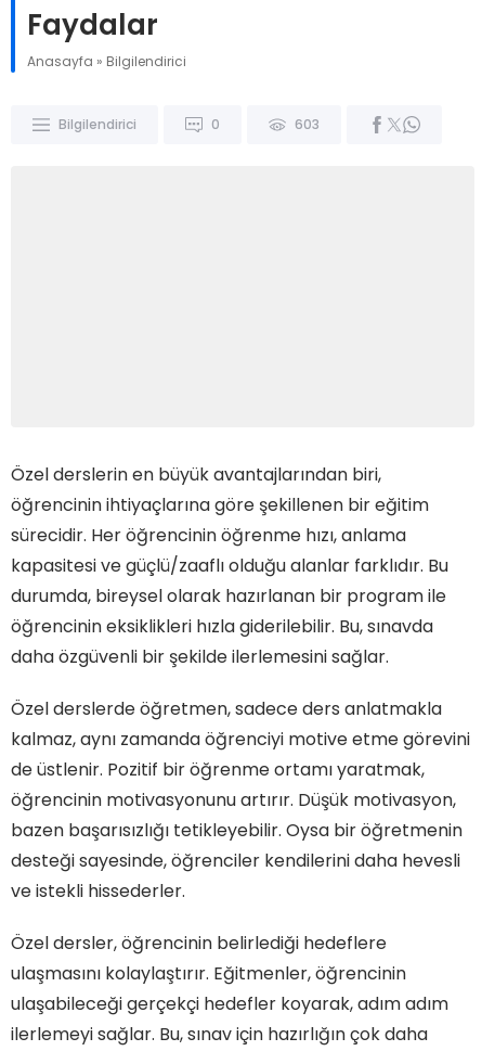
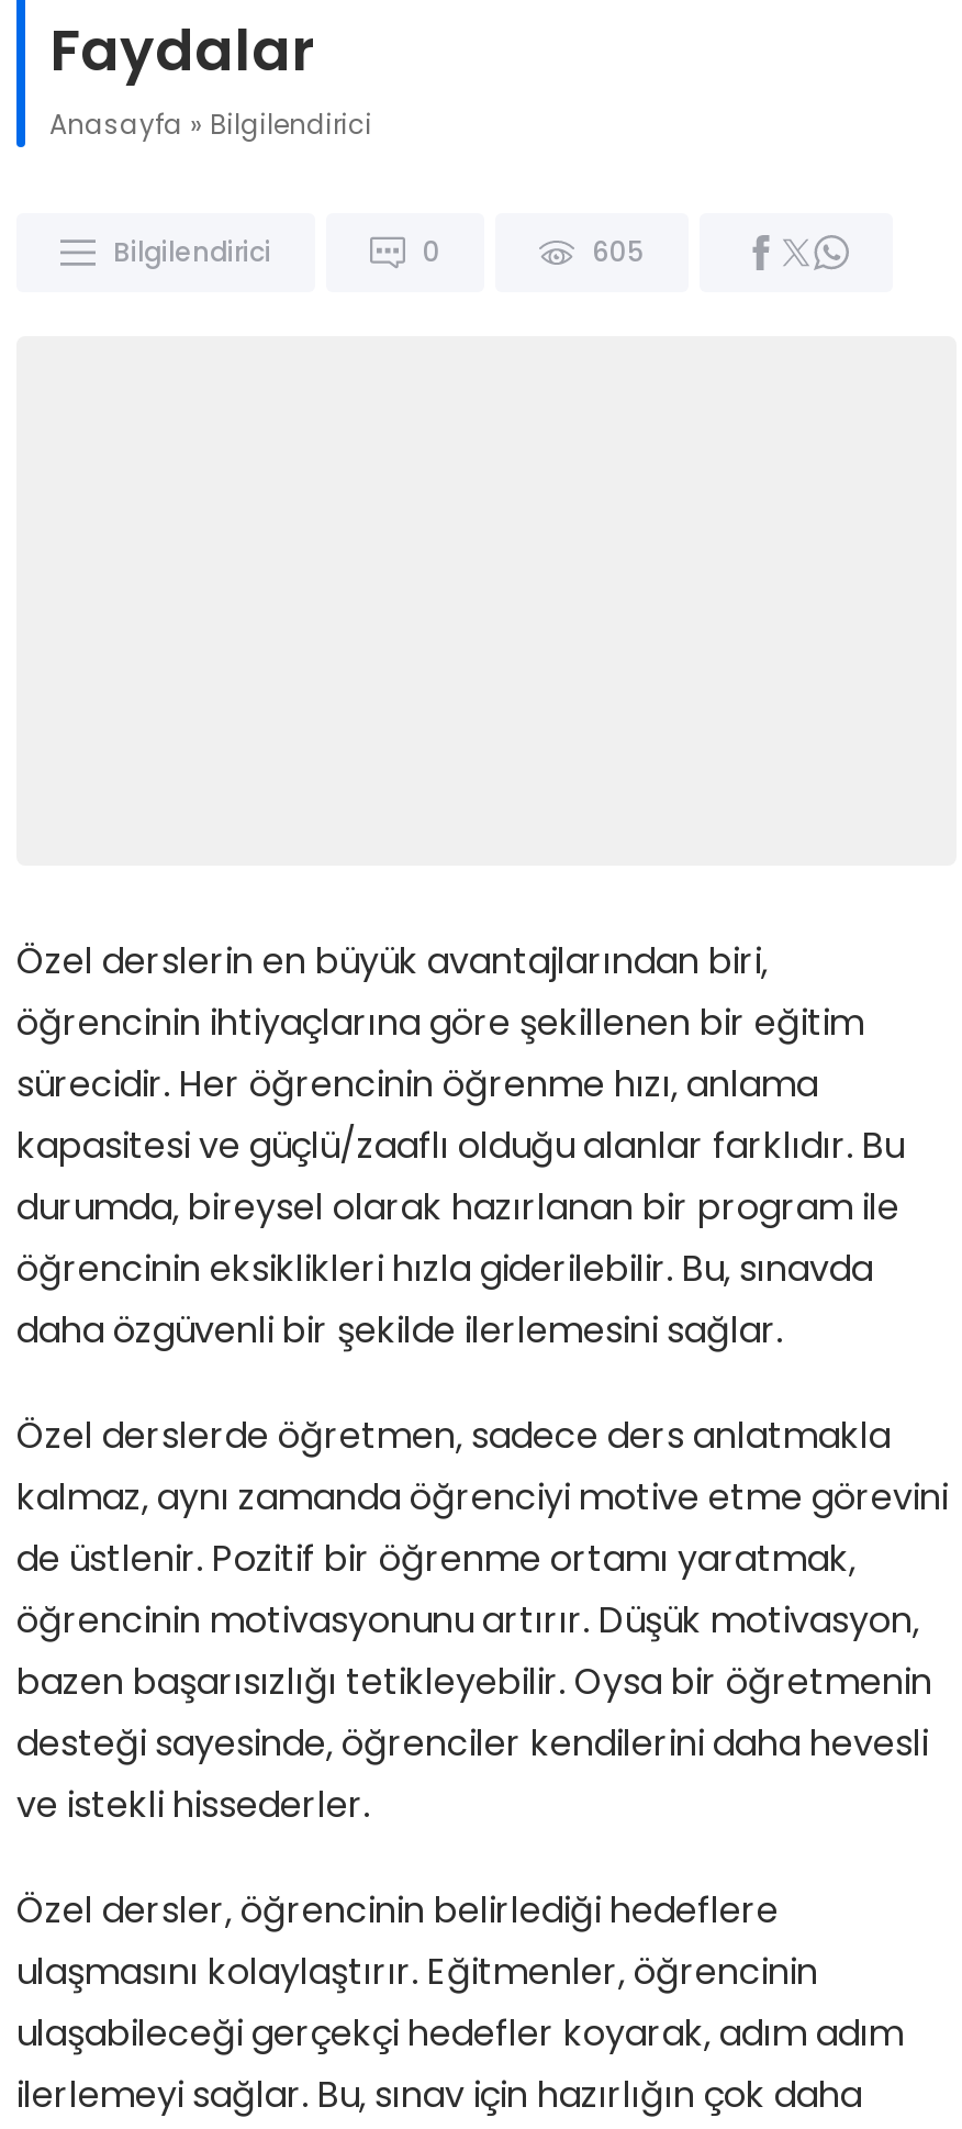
[295,115,320,133] 603 -> [592,233,645,270] 605

